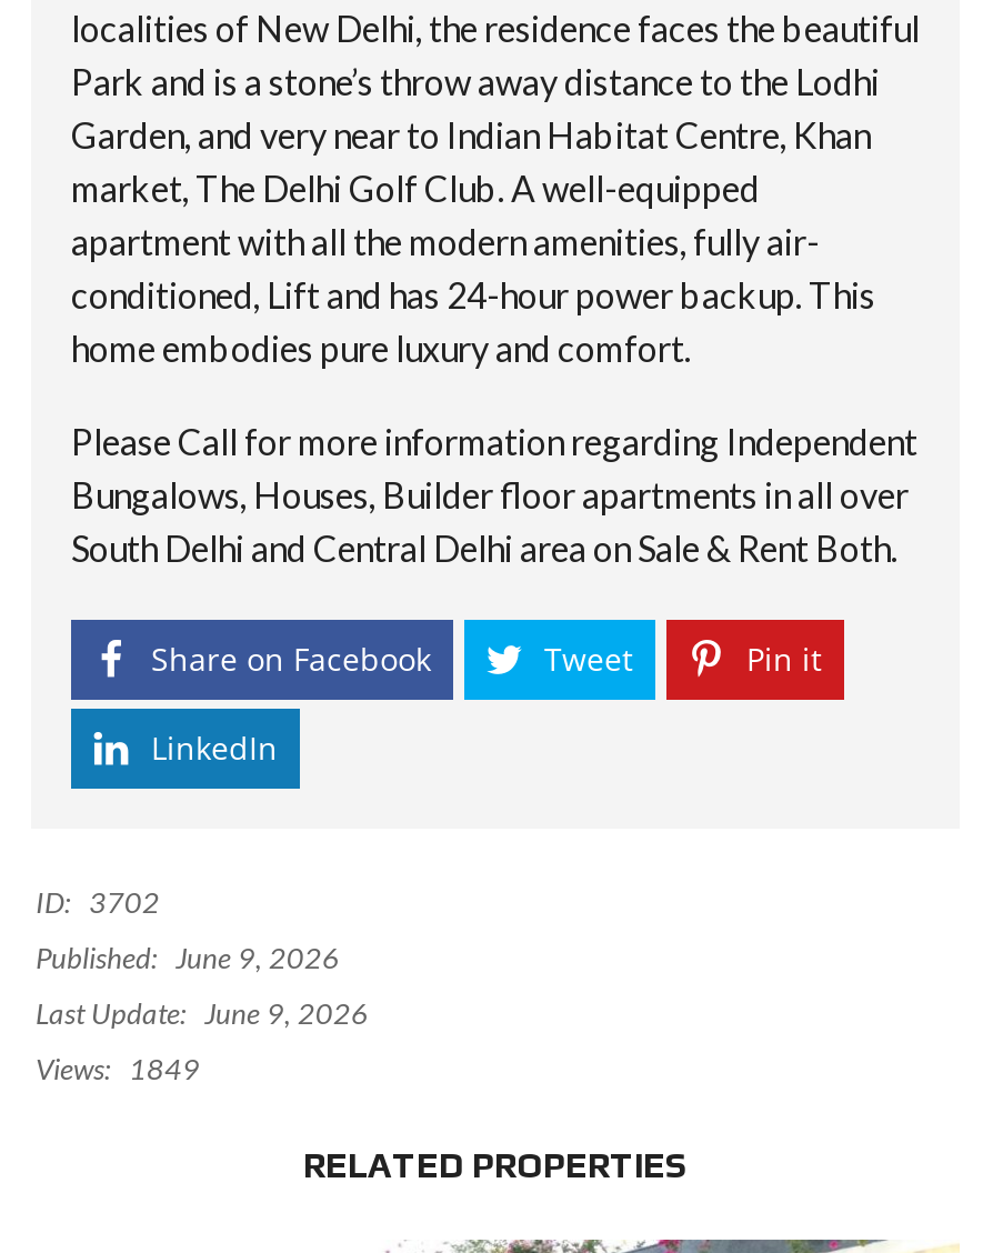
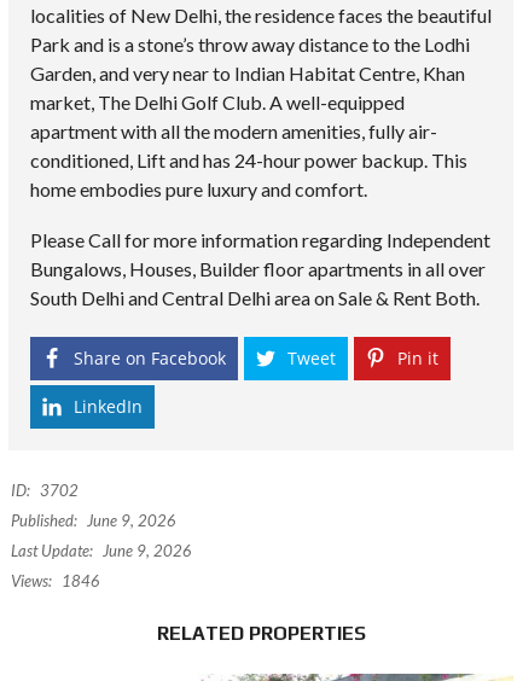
[36,1050,200,1085] Views: 1849 -> [11,571,100,590] Views: 1846

